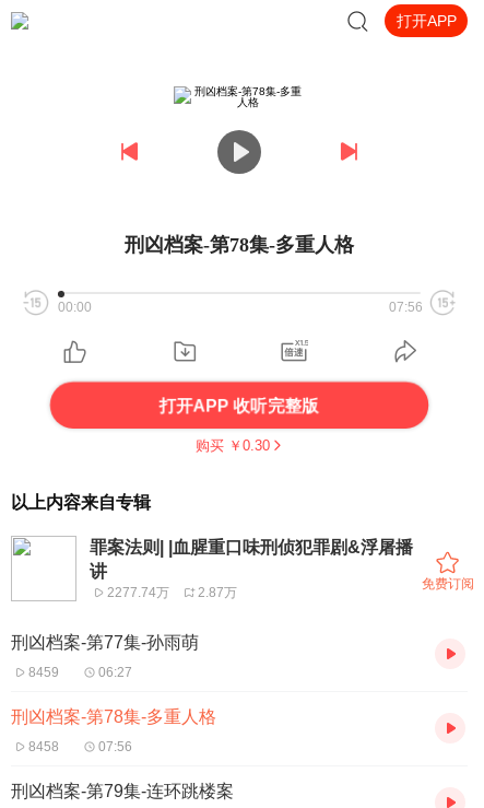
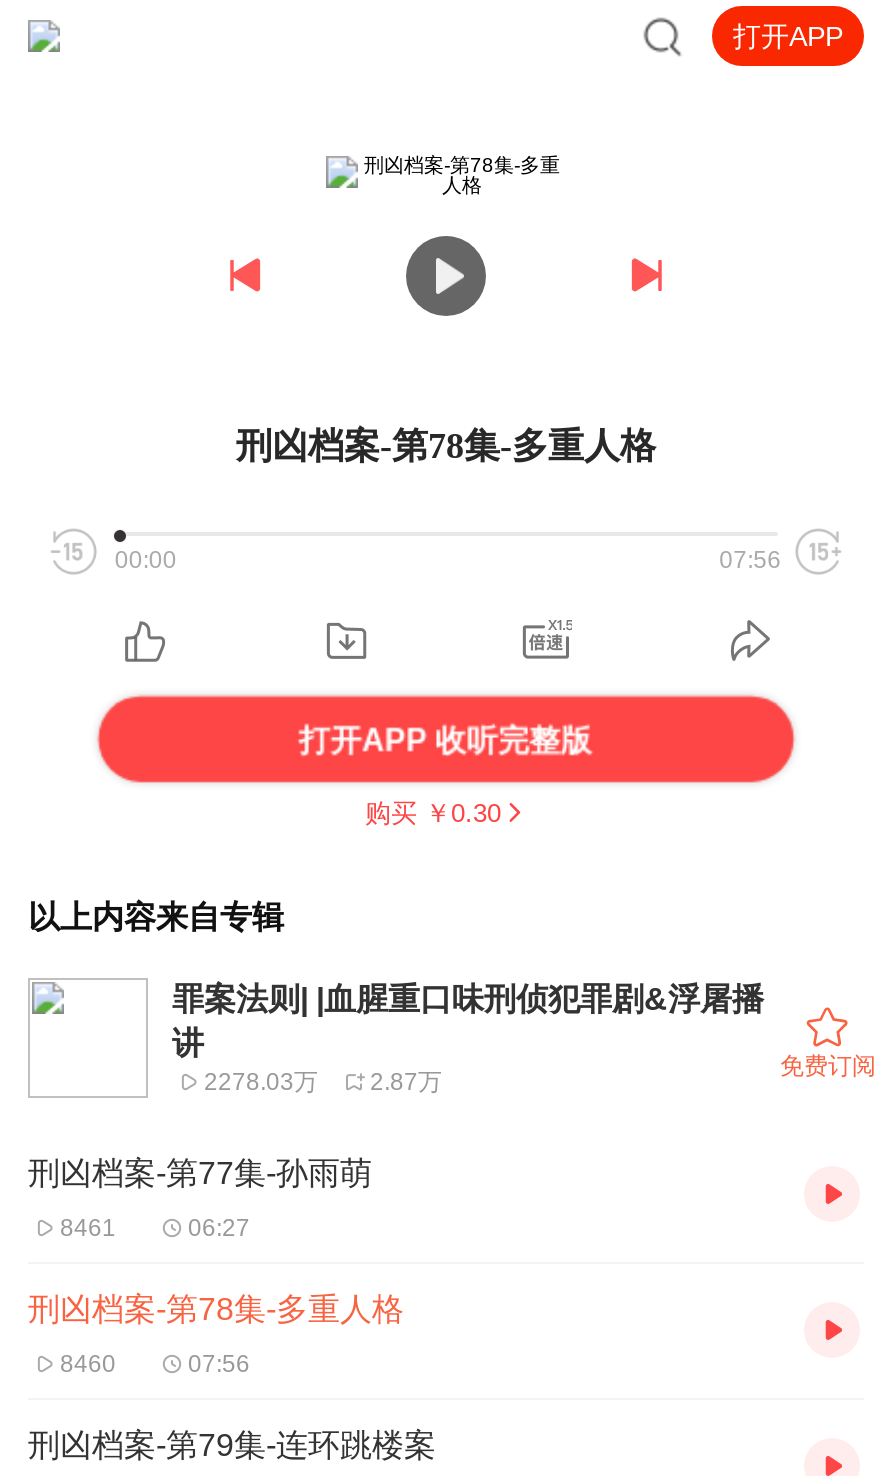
[107,585,237,600] 2277.74万 2.87万 -> [204,1068,442,1096] 2278.03万 2.87万
[28,665,59,680] 8459 -> [60,1214,116,1242] 8461
[28,739,59,754] 8458 -> [60,1350,116,1378] 8460

